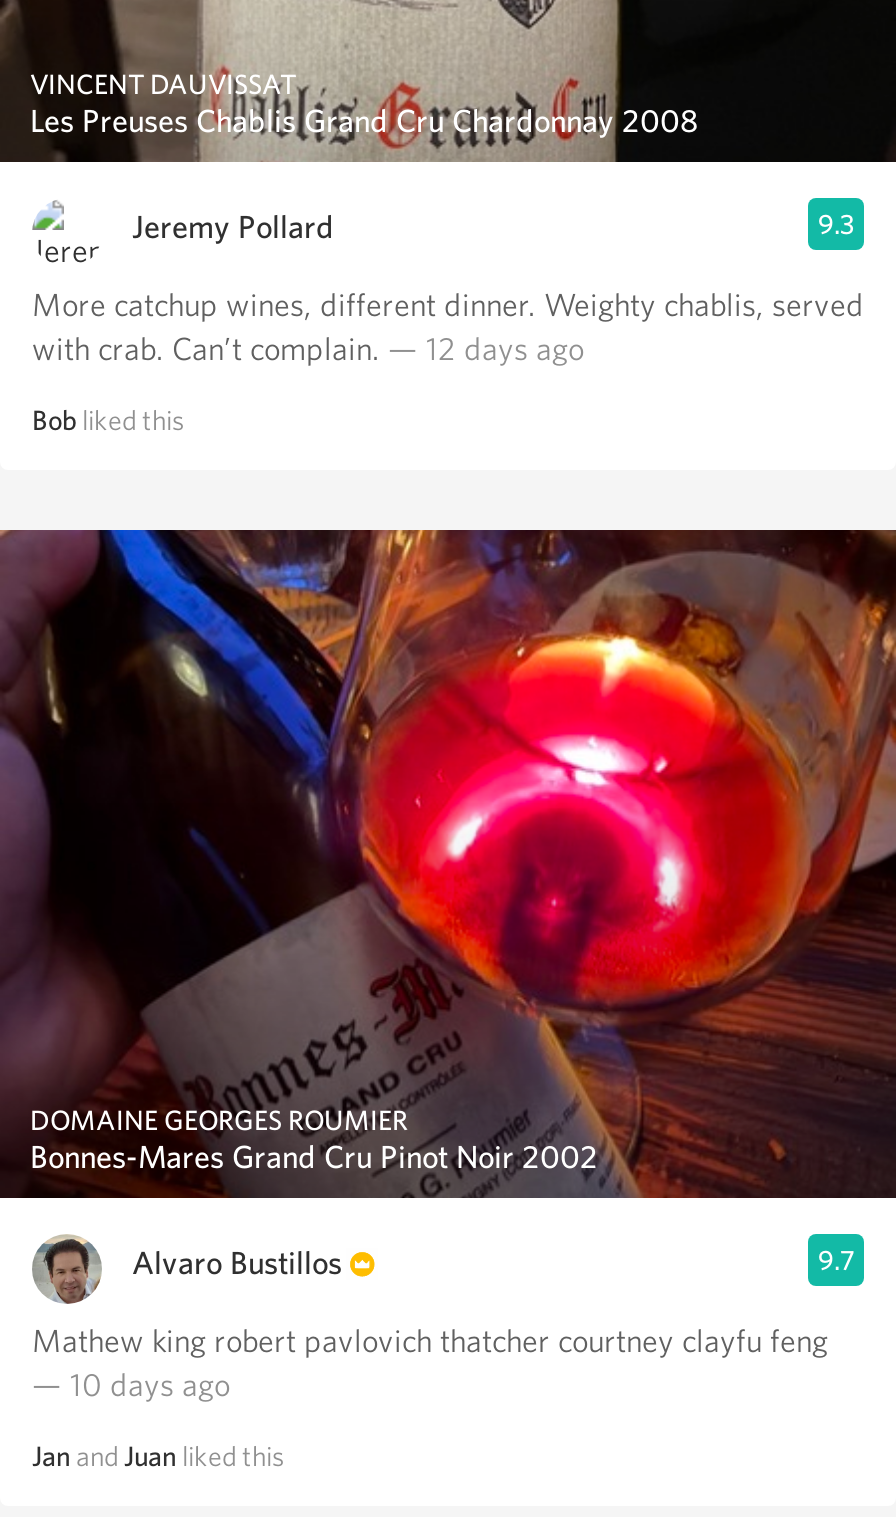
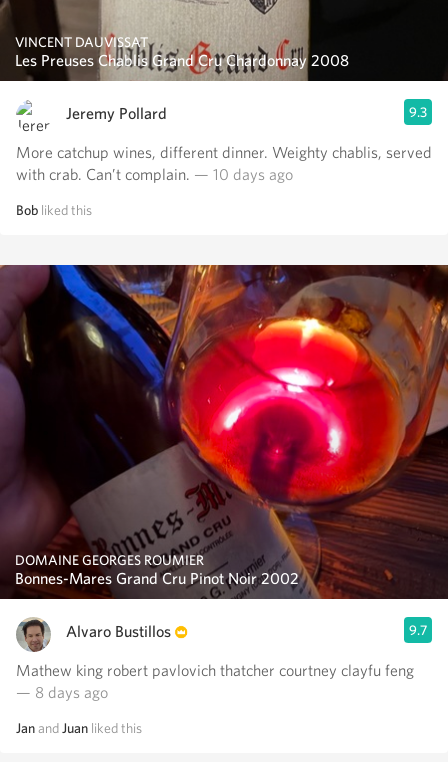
[32,330,584,368] with crab. Can’t complain. — 12 days ago -> [16,165,293,184] with crab. Can’t complain. — 10 days ago
[32,1366,230,1404] — 10 days ago -> [16,683,108,702] — 8 days ago

